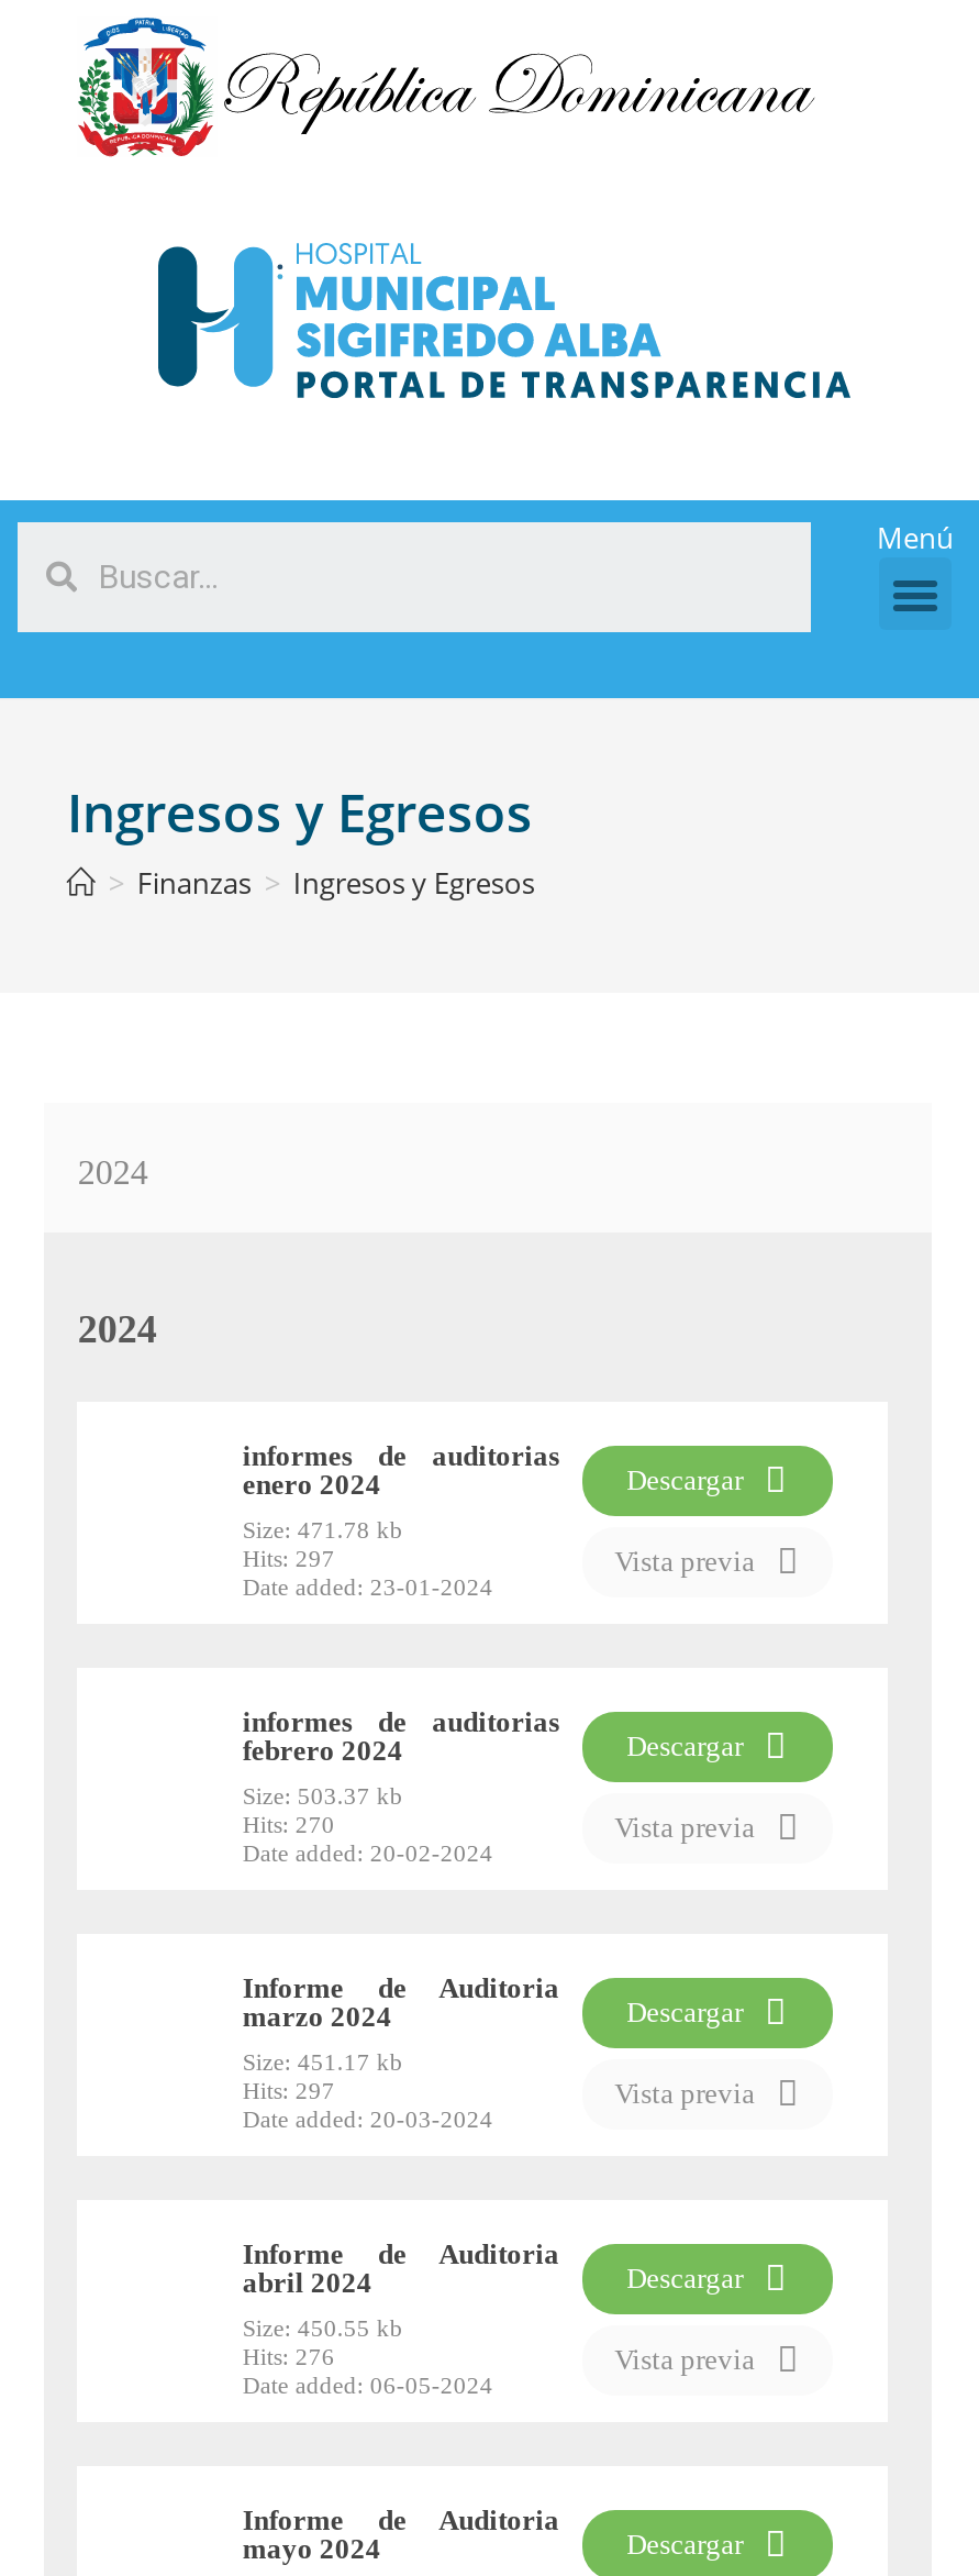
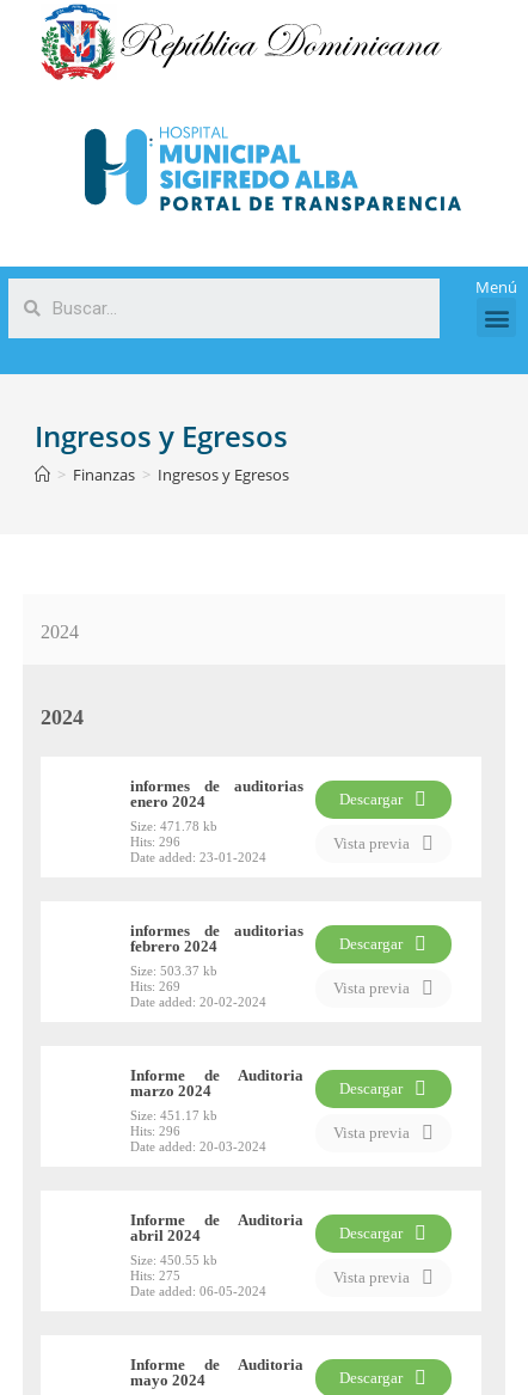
[243,1545,335,1572] Hits: 297 -> [131,835,181,849] Hits: 296
[243,1811,335,1838] Hits: 270 -> [131,979,181,994] Hits: 269
[243,2078,335,2104] Hits: 297 -> [131,1124,181,1138] Hits: 296
[243,2344,335,2370] Hits: 276 -> [131,1269,181,1283] Hits: 275

